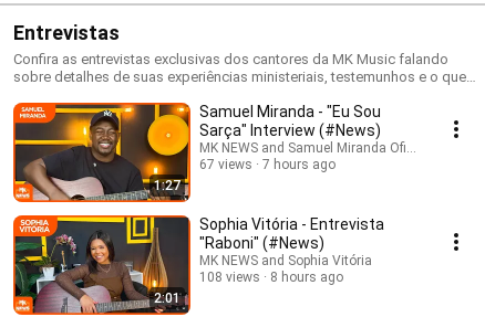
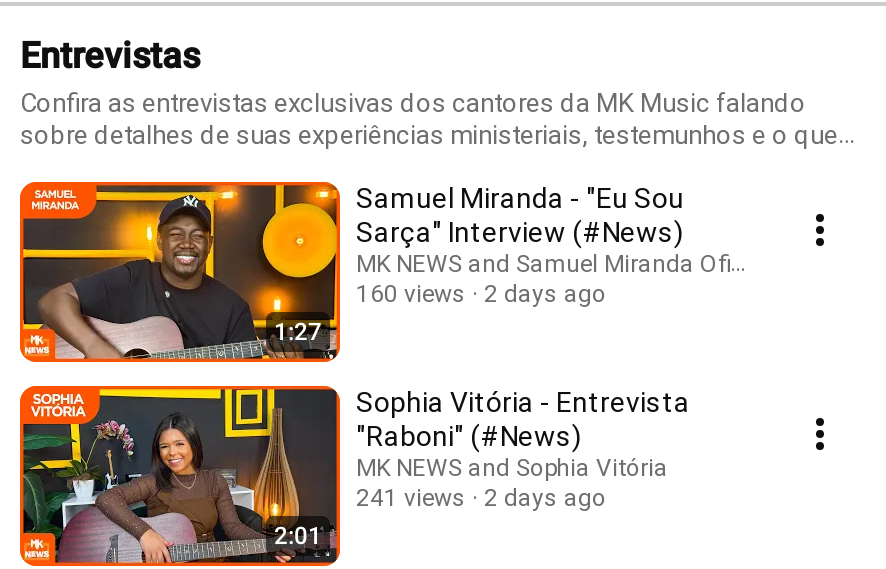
[199,156,252,172] 67 views -> [356,279,466,307] 160 views
[262,156,336,172] 7 hours ago -> [484,279,606,307] 2 days ago
[199,269,260,284] 108 views -> [356,483,466,511] 241 views
[270,269,343,284] 8 hours ago -> [484,483,606,511] 2 days ago

